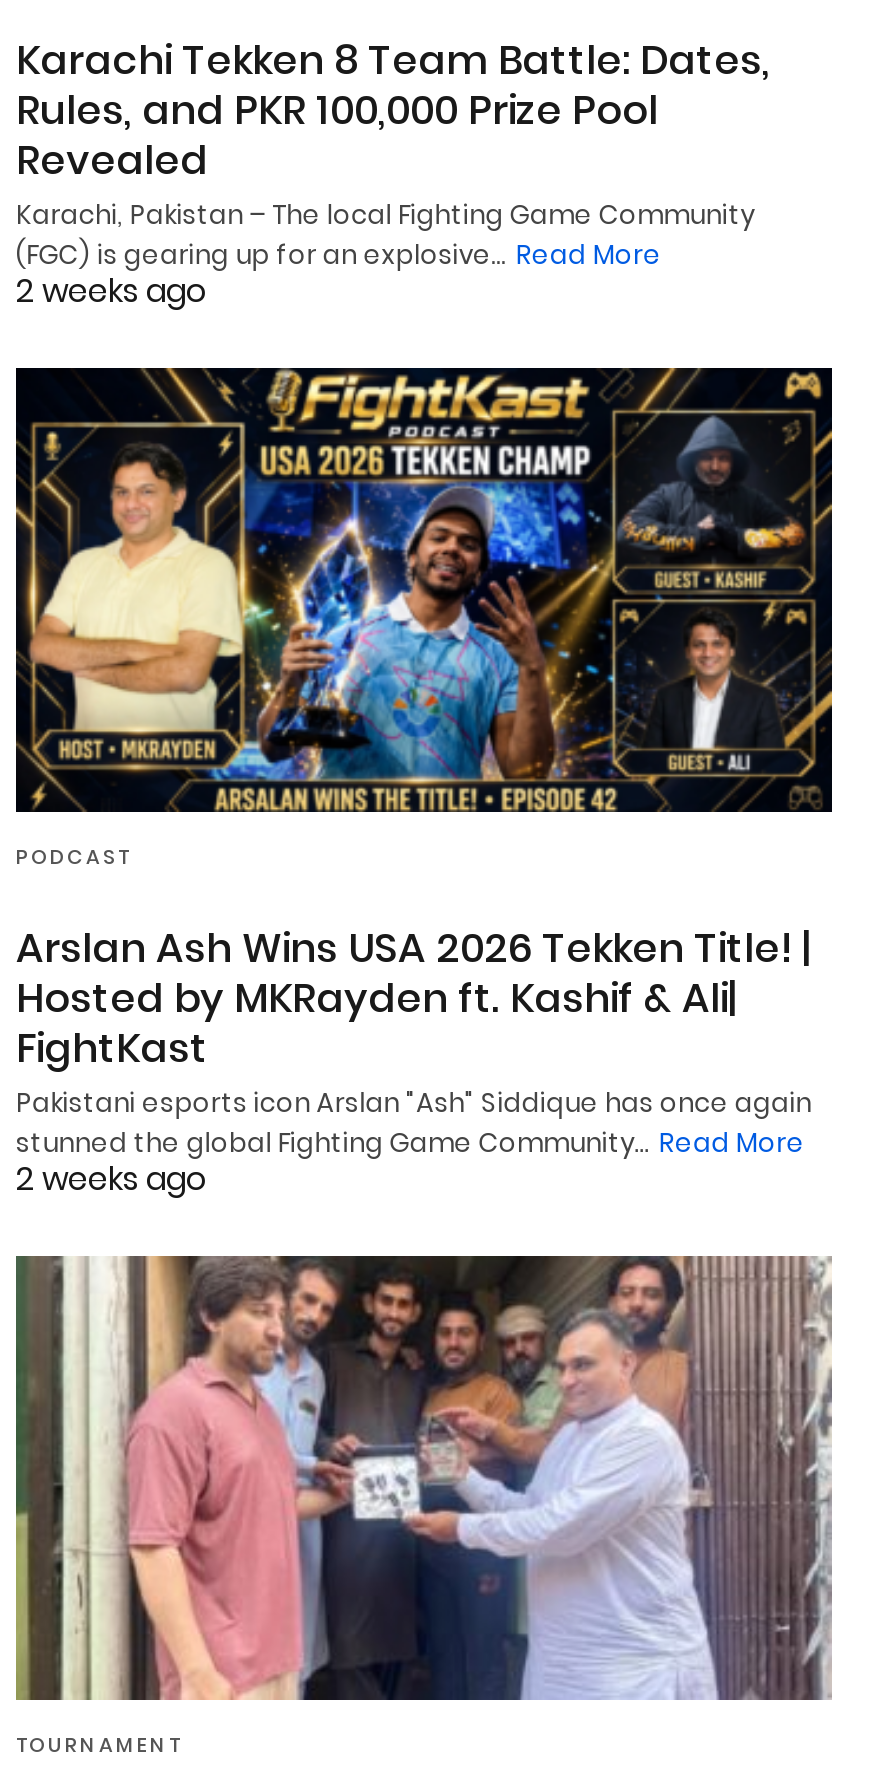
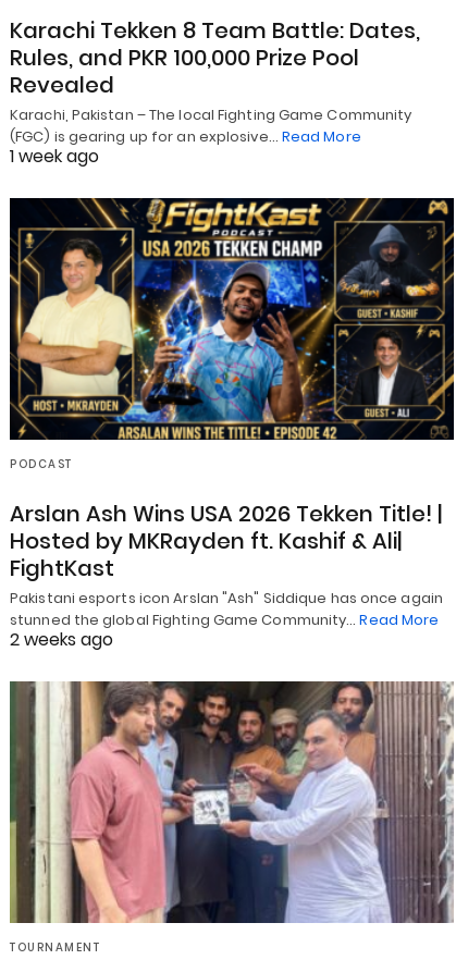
[16,269,206,315] 2 weeks ago -> [10,144,99,169] 1 week ago

